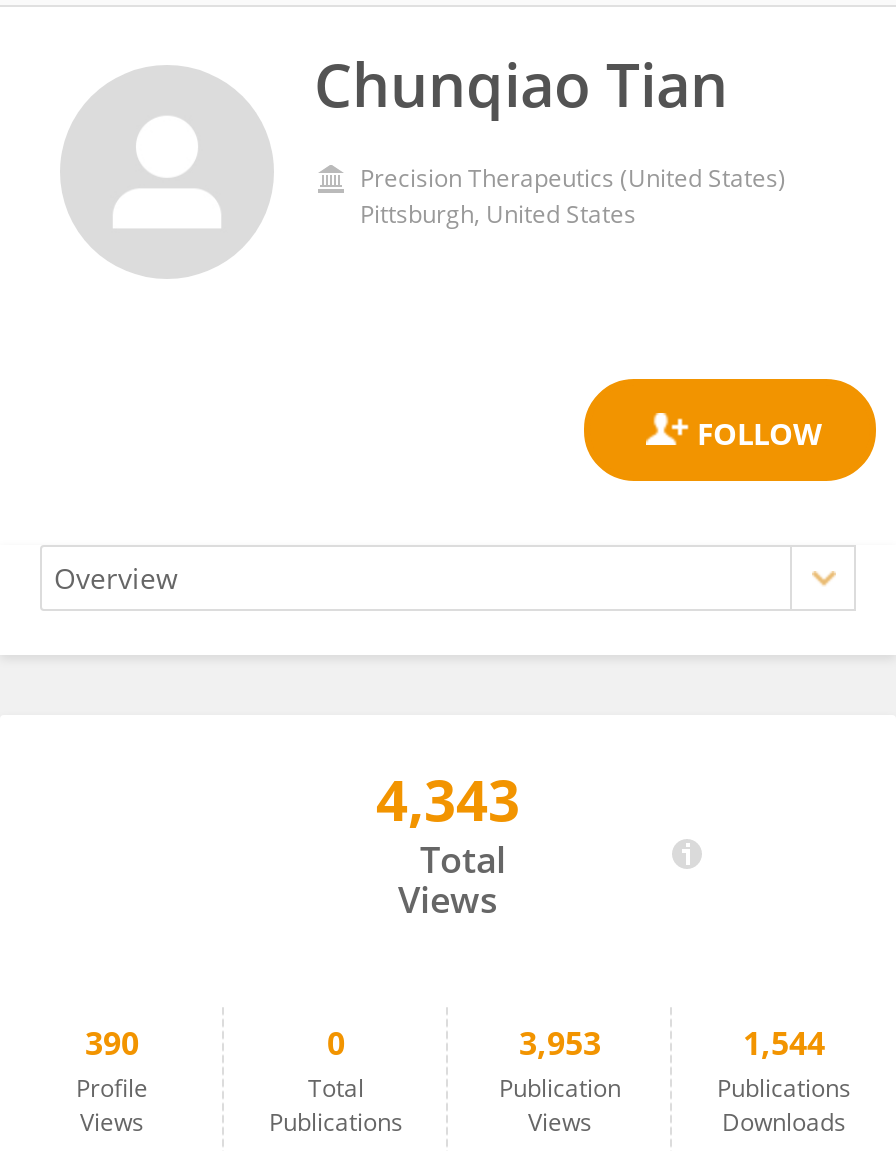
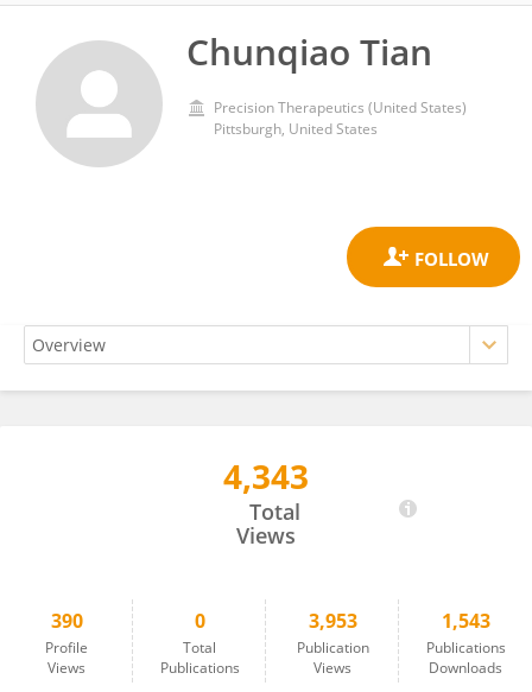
[743,1021,825,1065] 1,544 -> [441,608,490,634] 1,543

